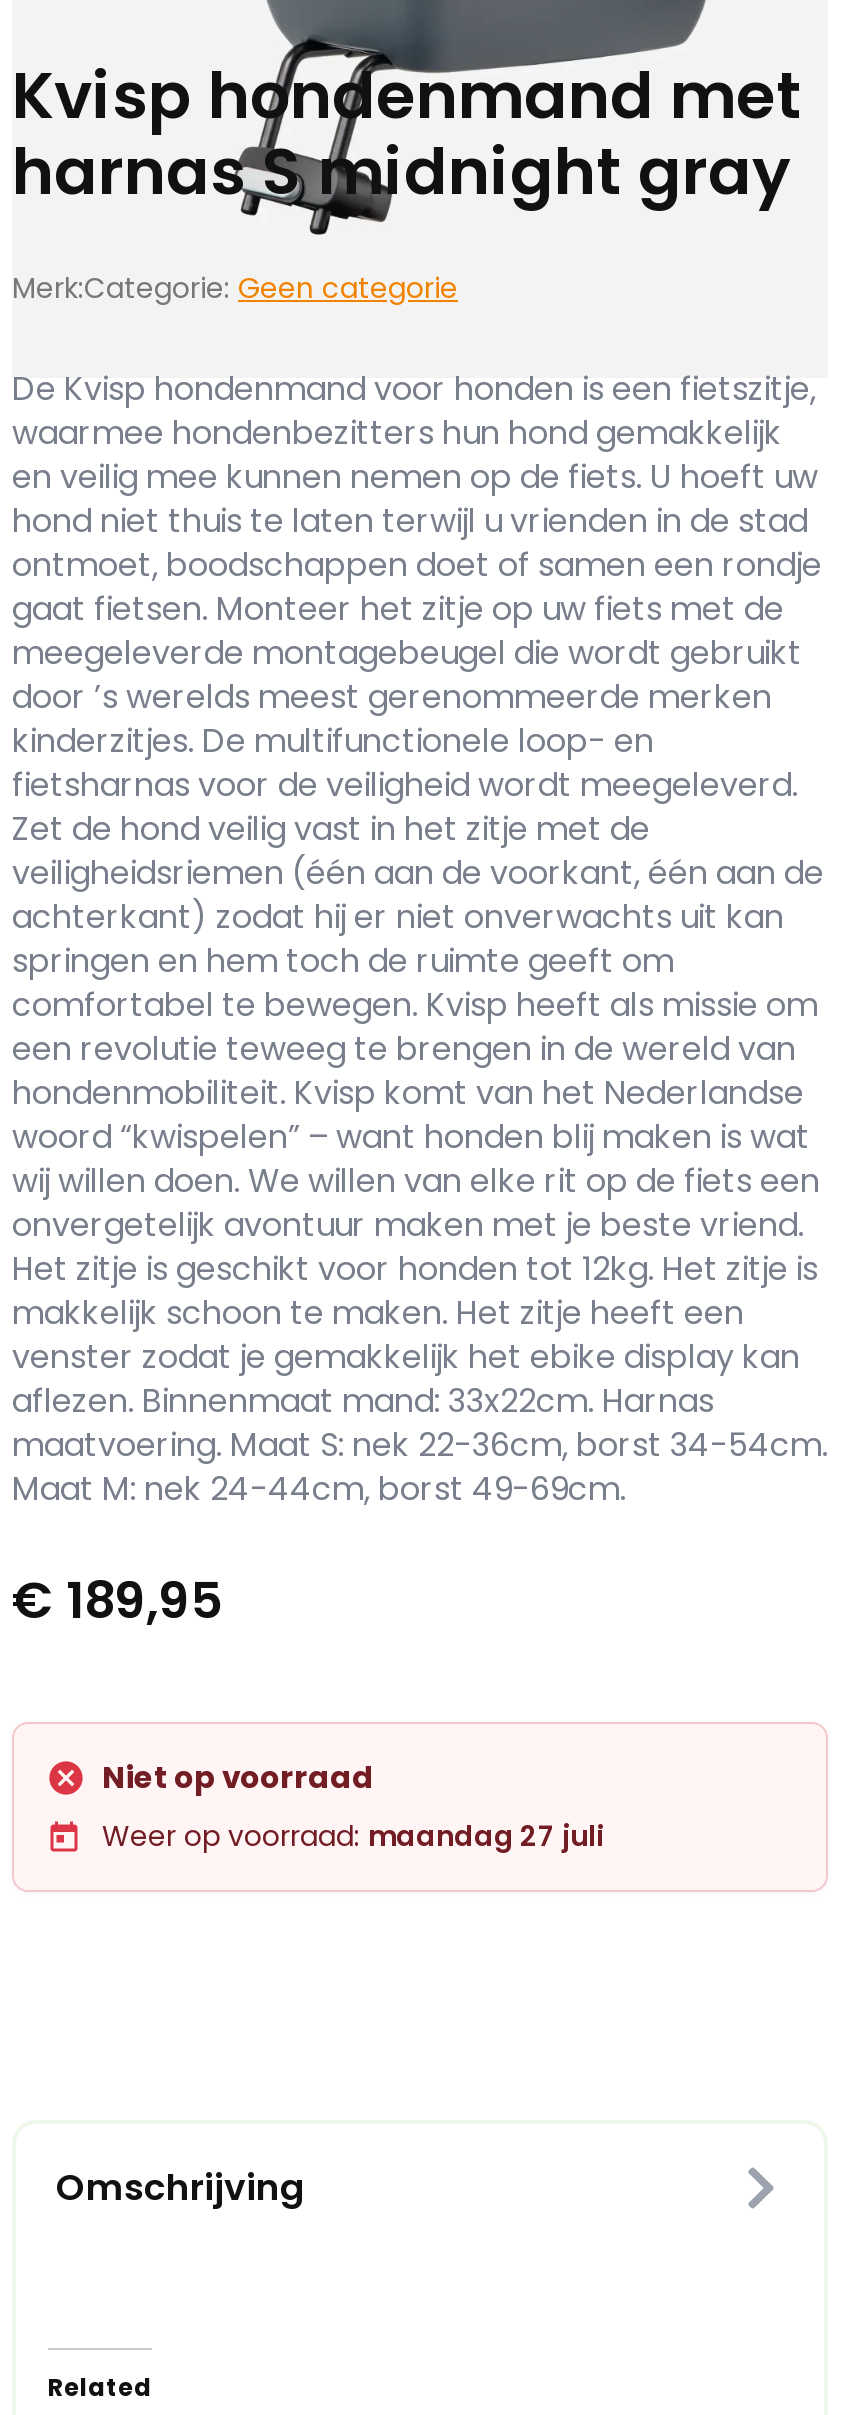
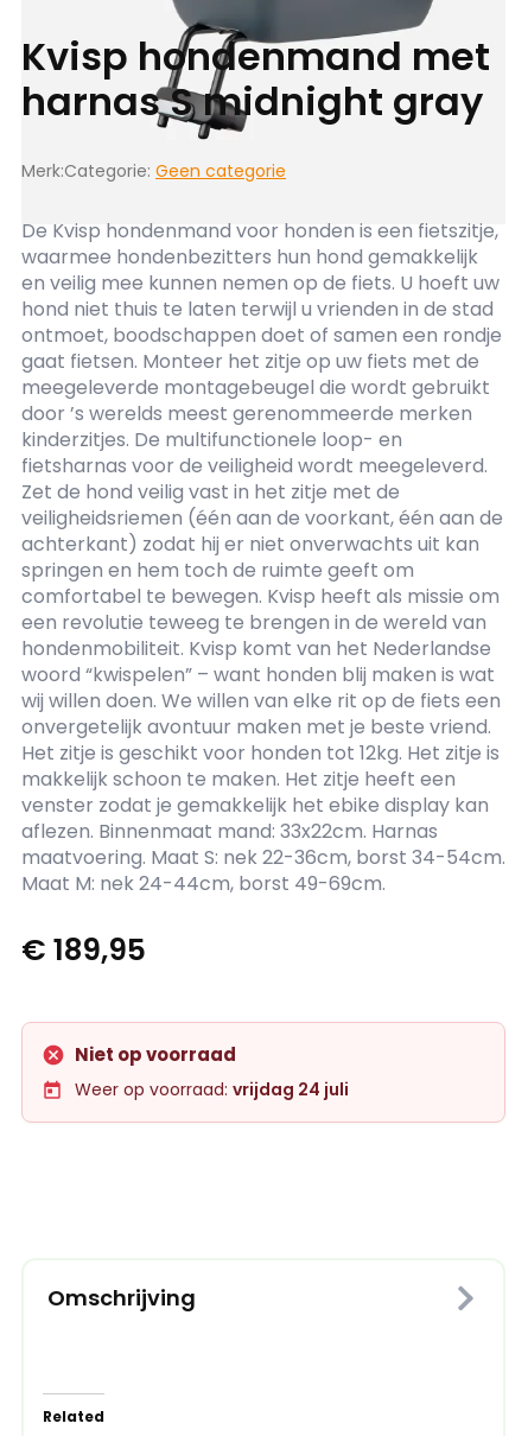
[102,1816,604,1856] Weer op voorraad: maandag 27 juli -> [75,1078,349,1101] Weer op voorraad: vrijdag 24 juli

